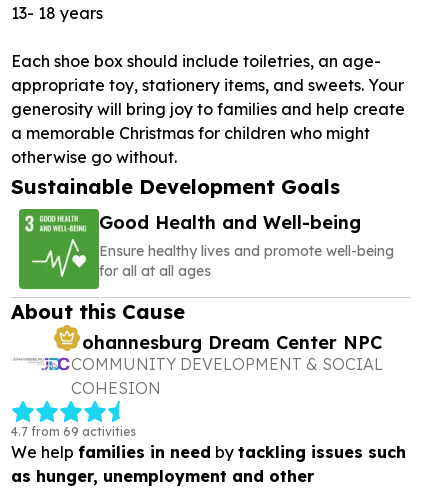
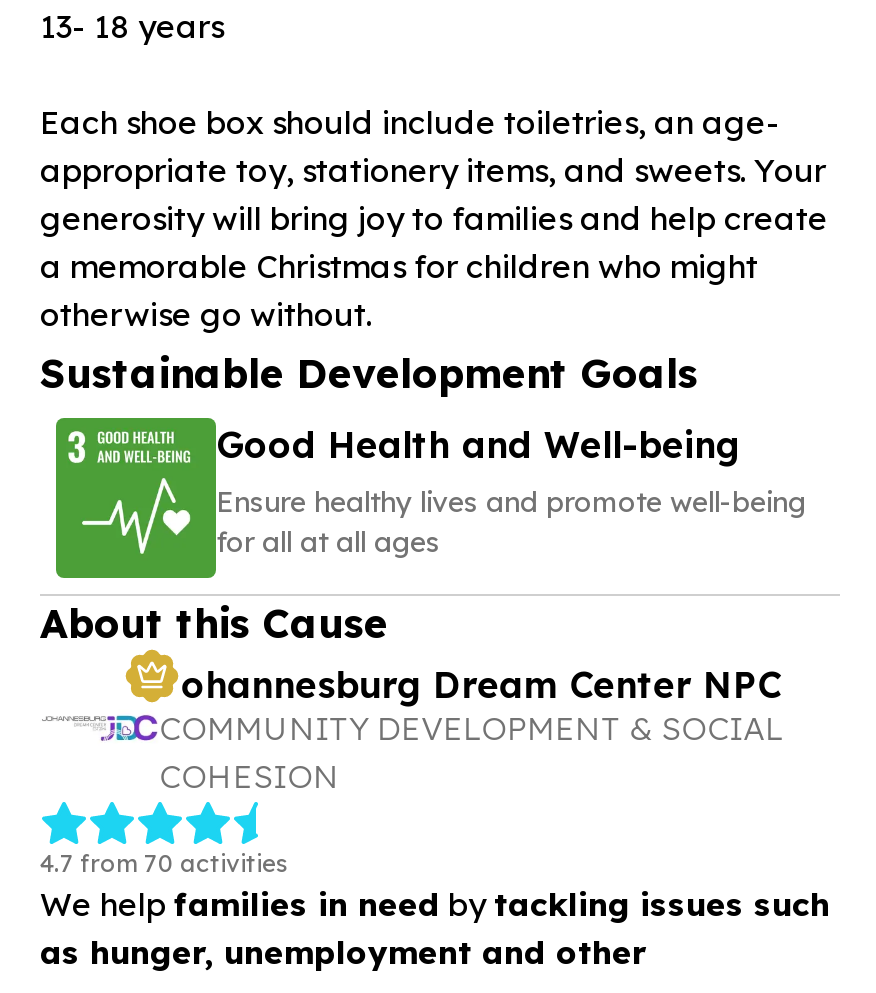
[11,424,136,439] 4.7 from 69 activities -> [40,848,288,878] 4.7 from 70 activities

